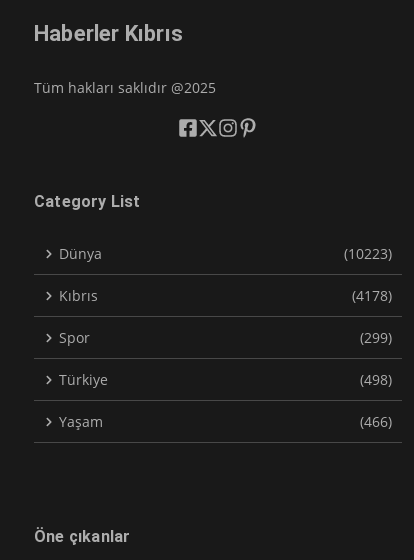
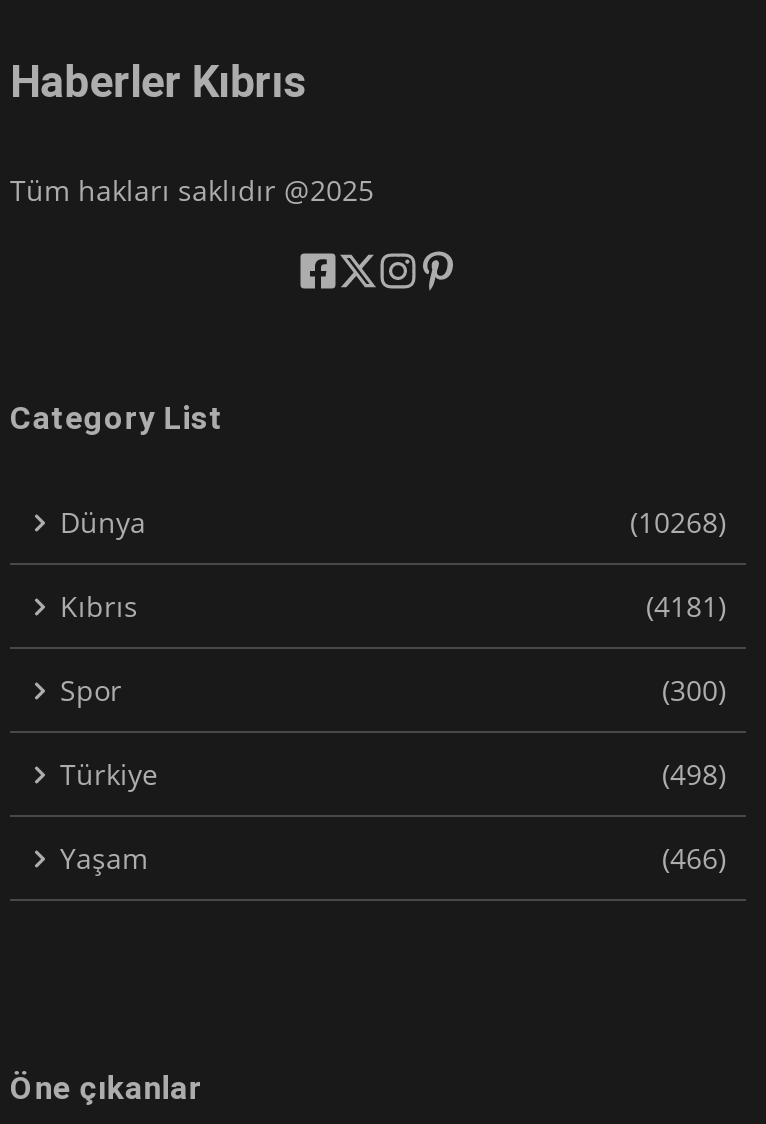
[344,244,392,263] (10223) -> [630,504,726,542] (10268)
[352,286,392,305] (4178) -> [646,588,726,626] (4181)
[360,328,392,347] (299) -> [662,672,726,710] (300)

